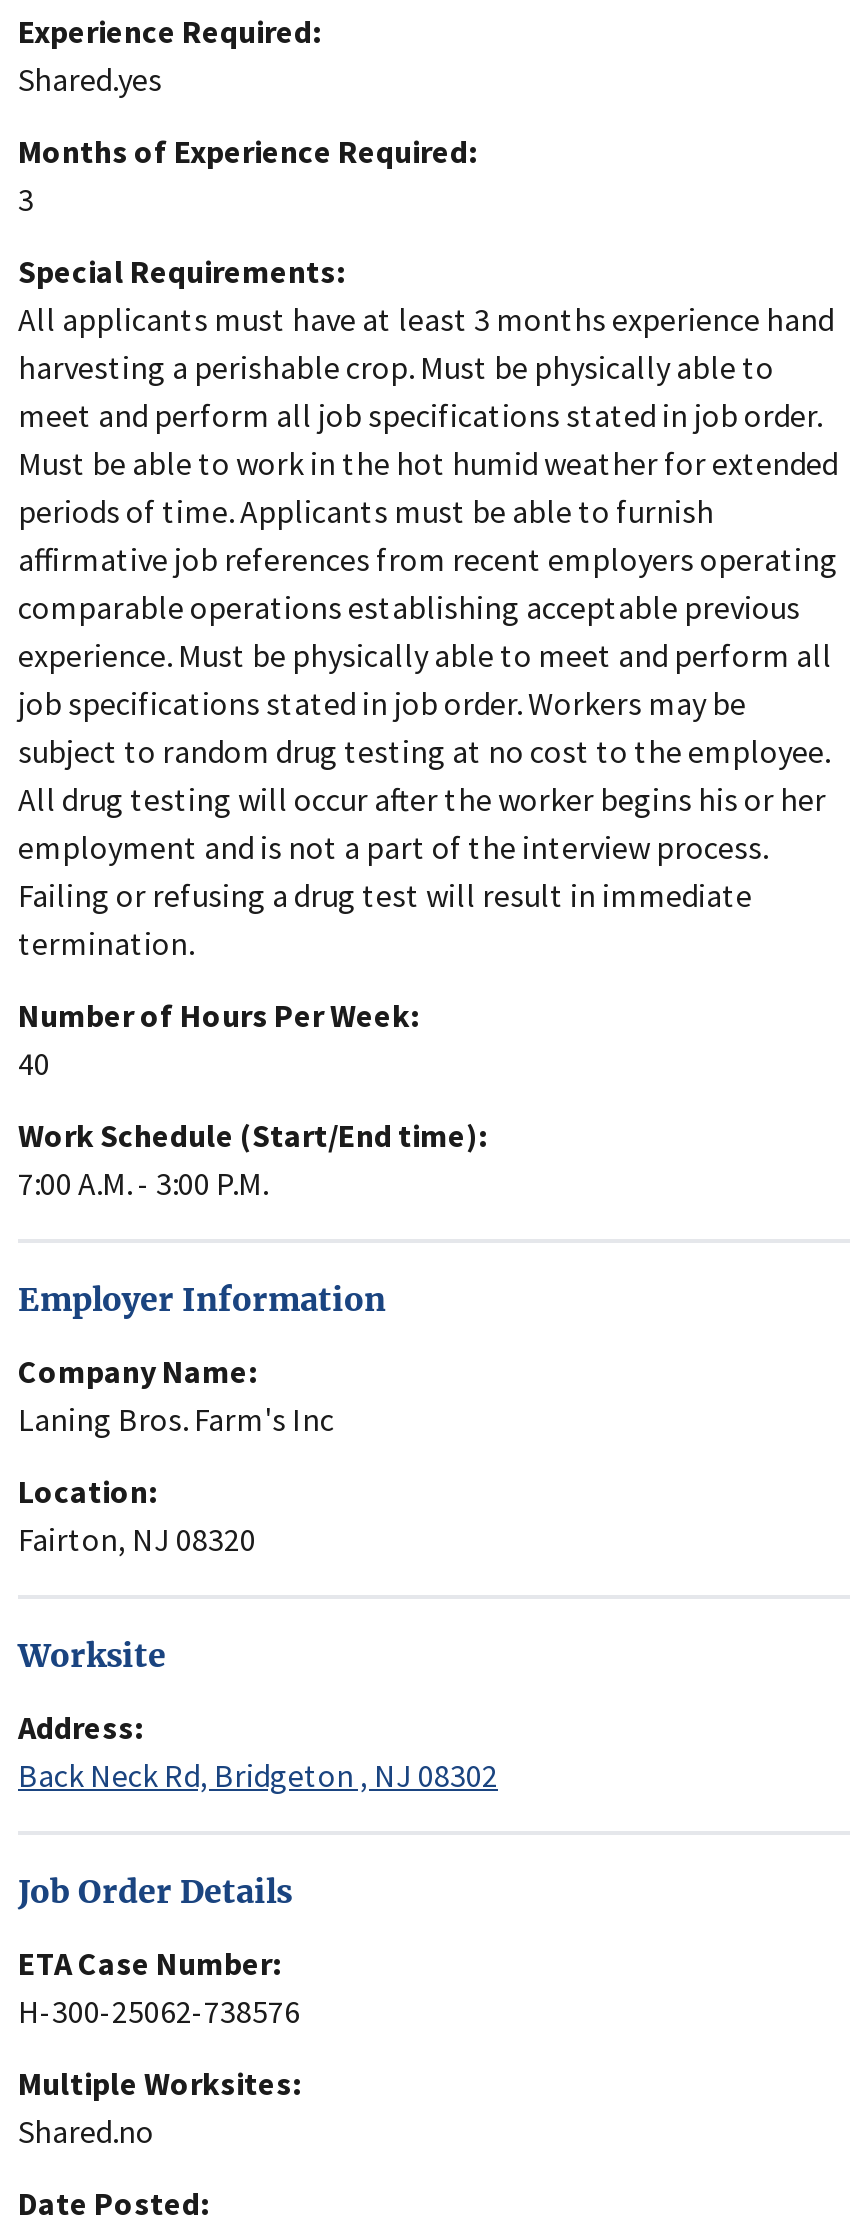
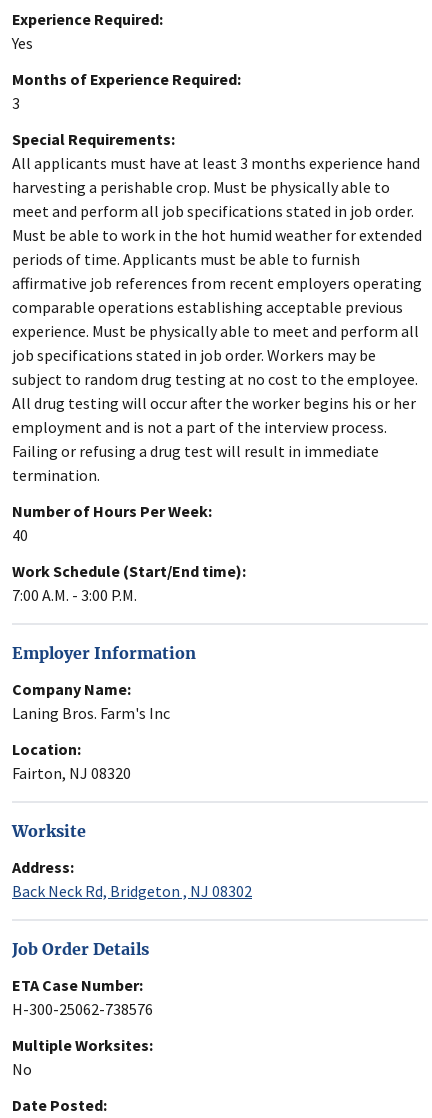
[18,59,162,99] Shared.yes -> [12,33,33,53] Yes
[18,2111,154,2151] Shared.no -> [12,1059,32,1079] No

